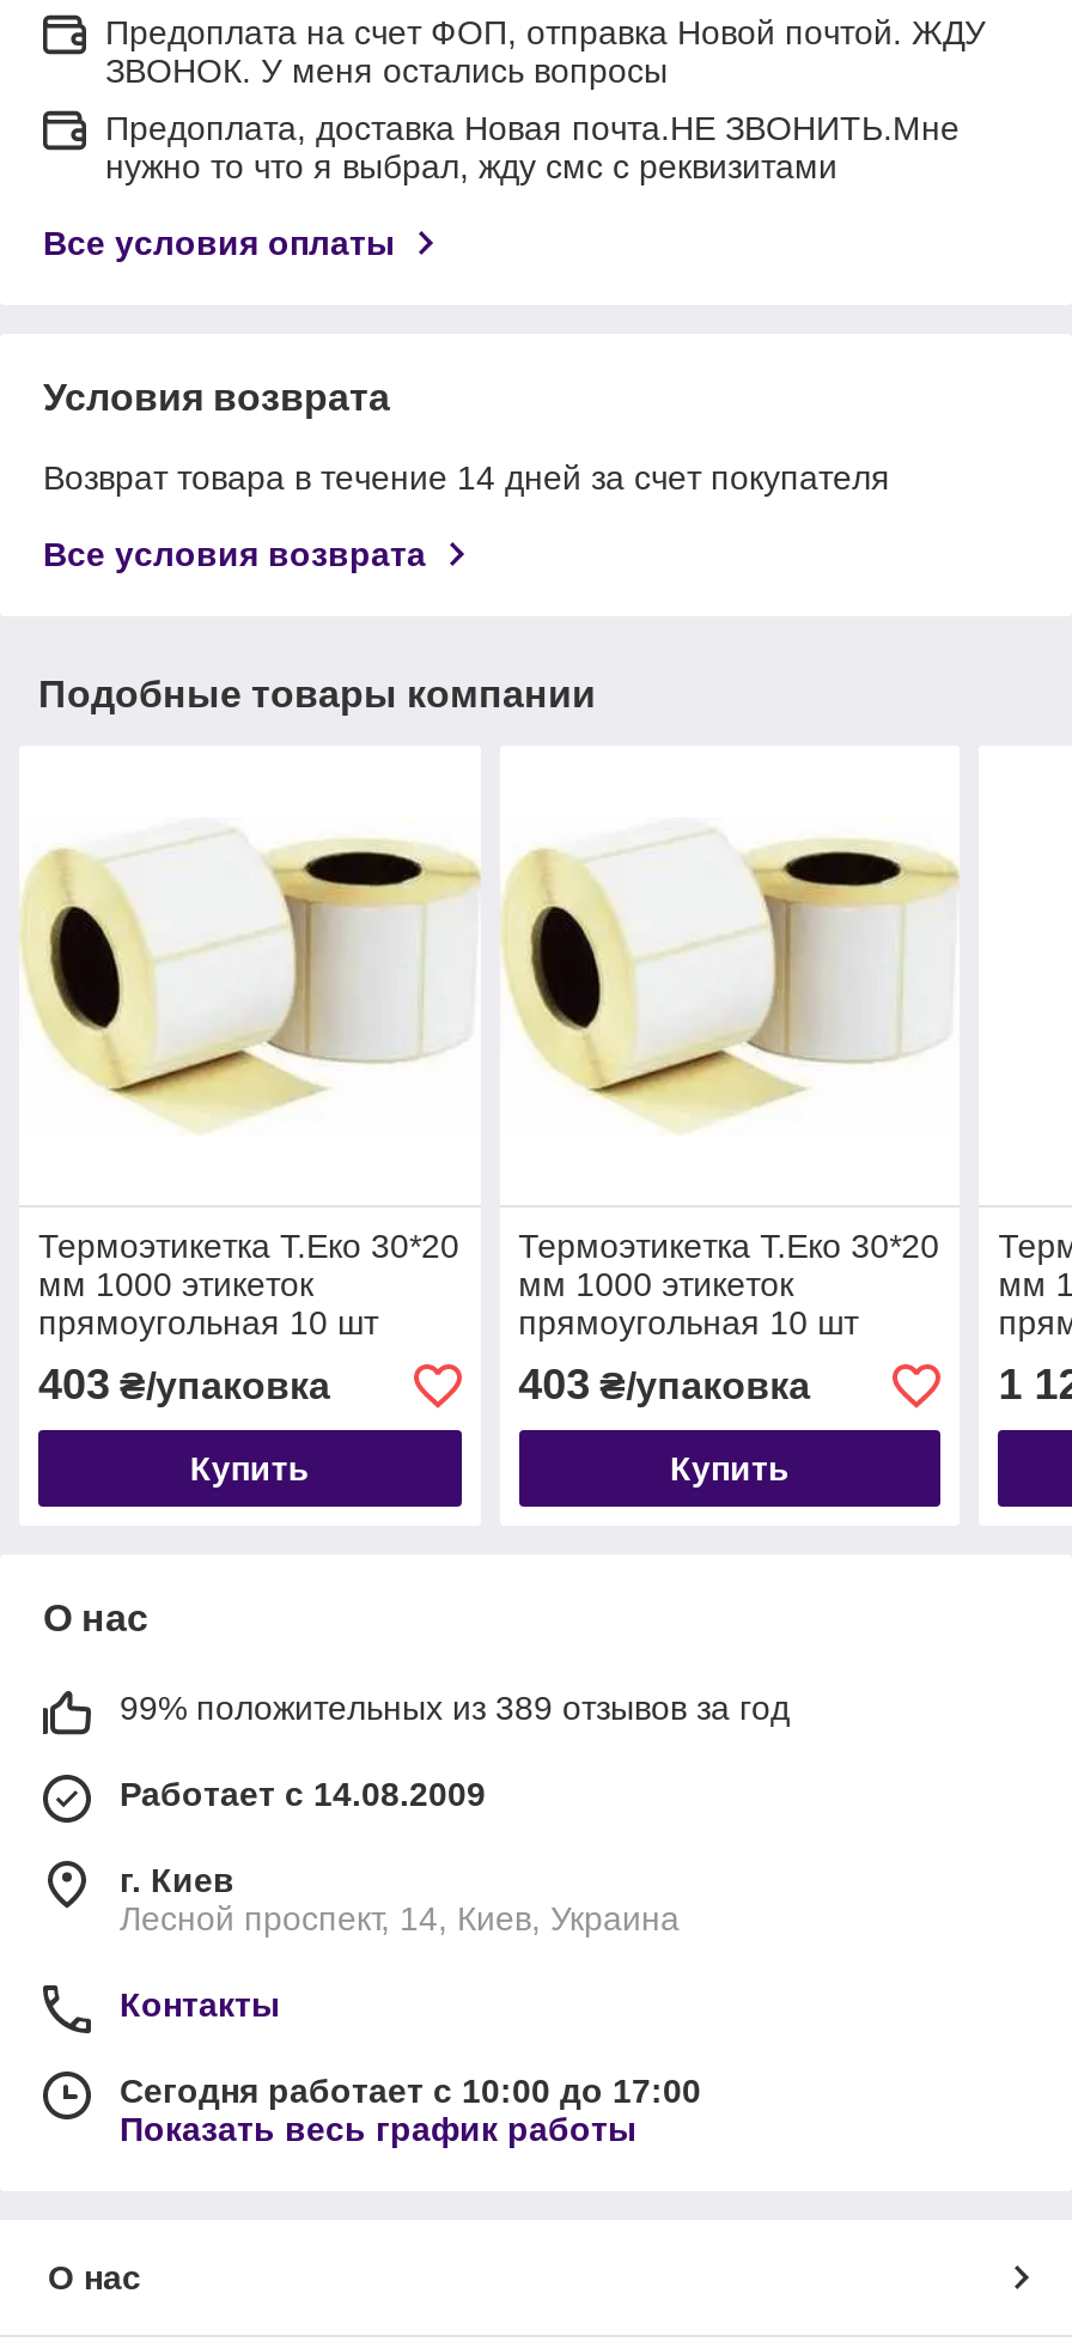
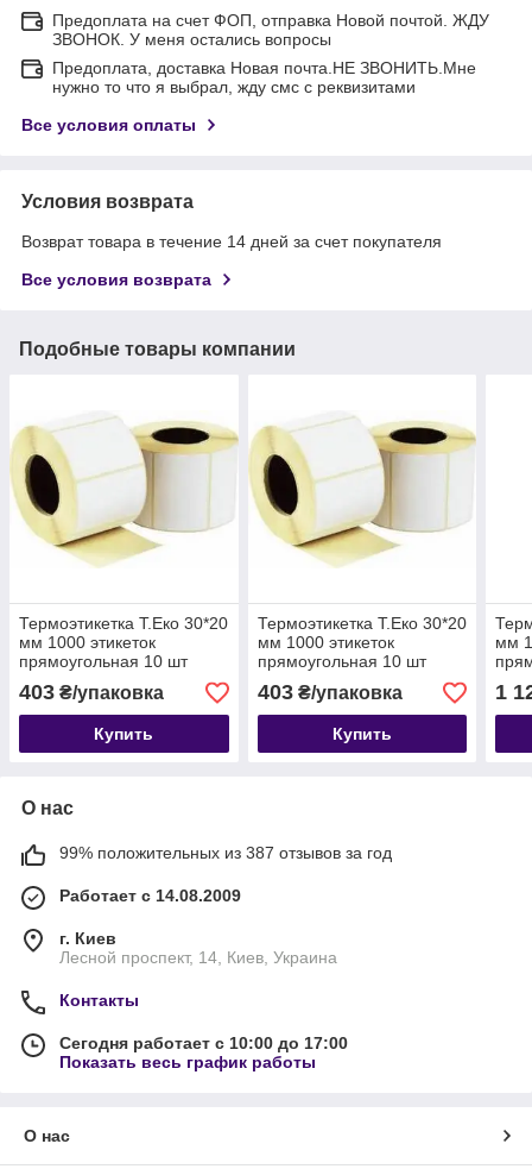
[120,1690,790,1728] 99% положительных из 389 отзывов за год -> [59,844,392,863] 99% положительных из 387 отзывов за год

